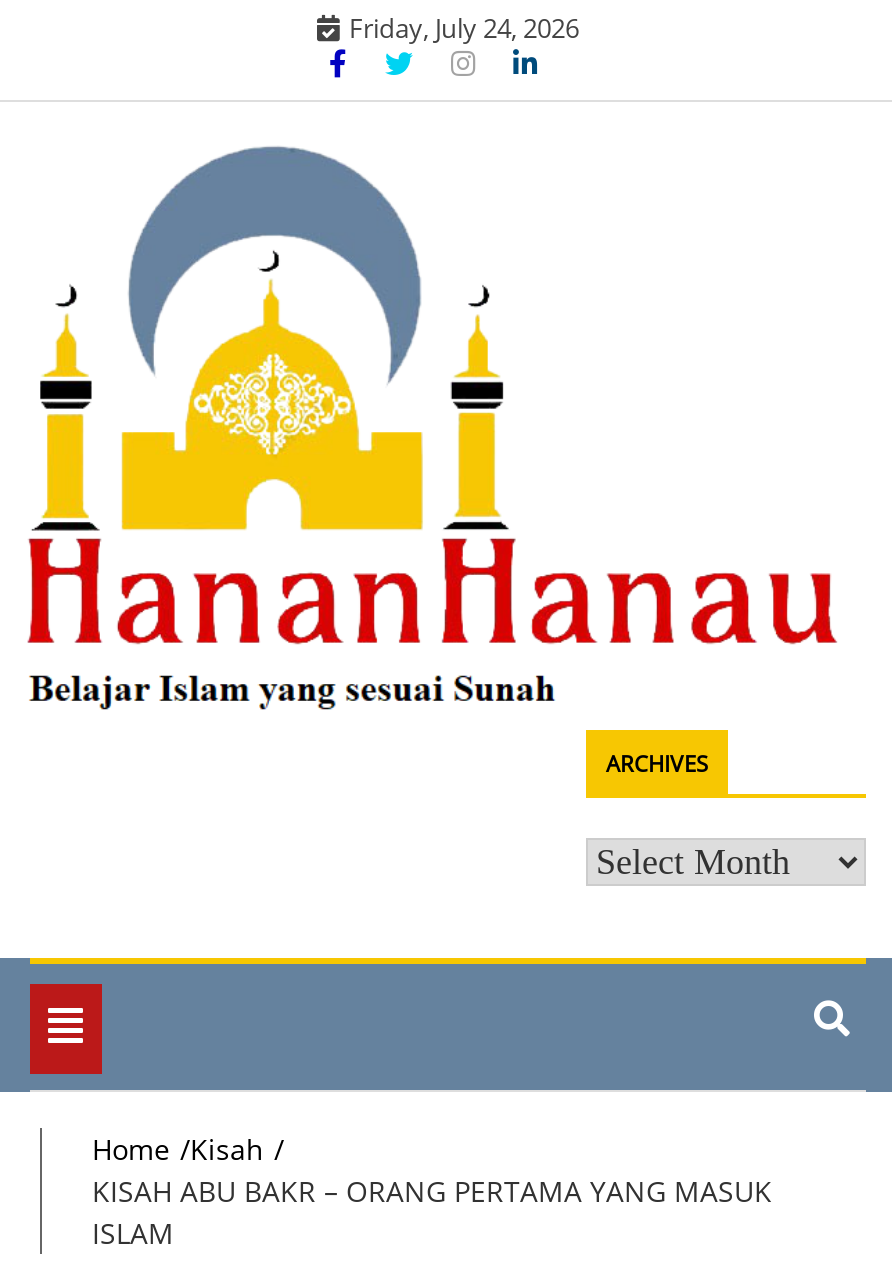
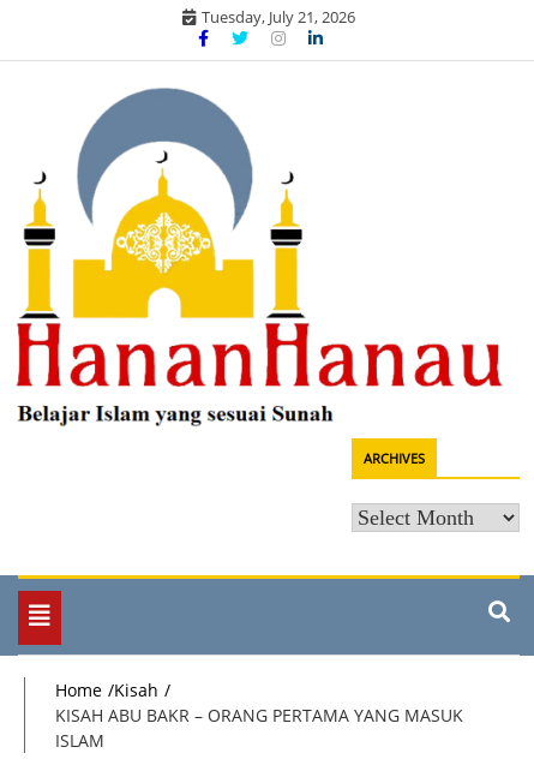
[349,10,579,46] Friday, July 24, 2026 -> [202,6,355,28] Tuesday, July 21, 2026

